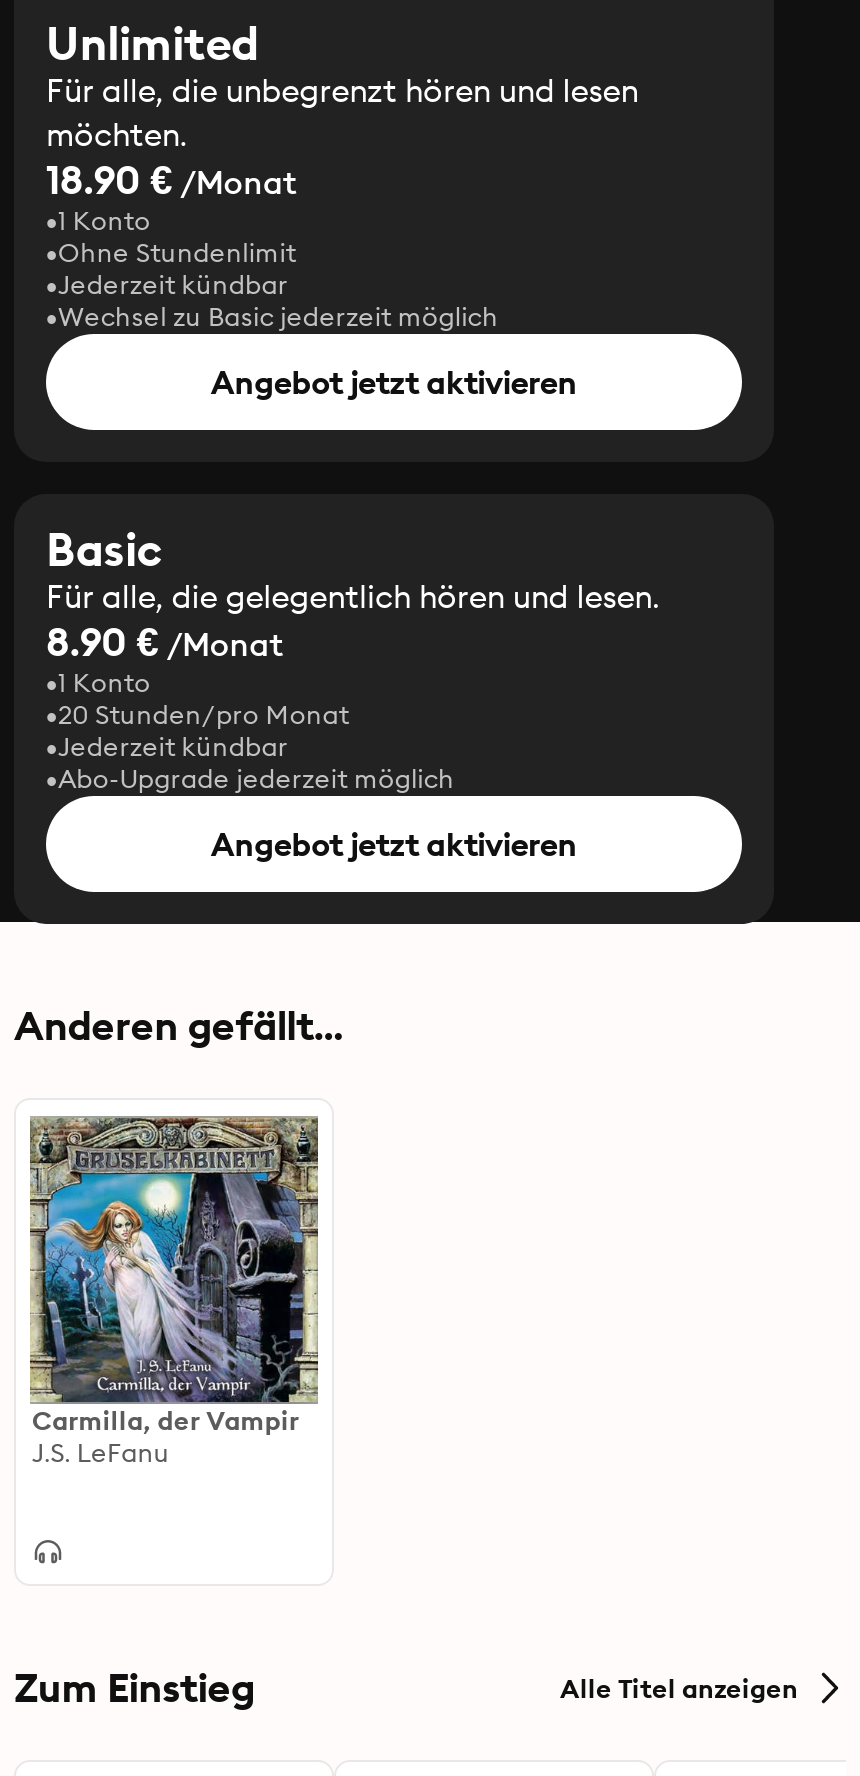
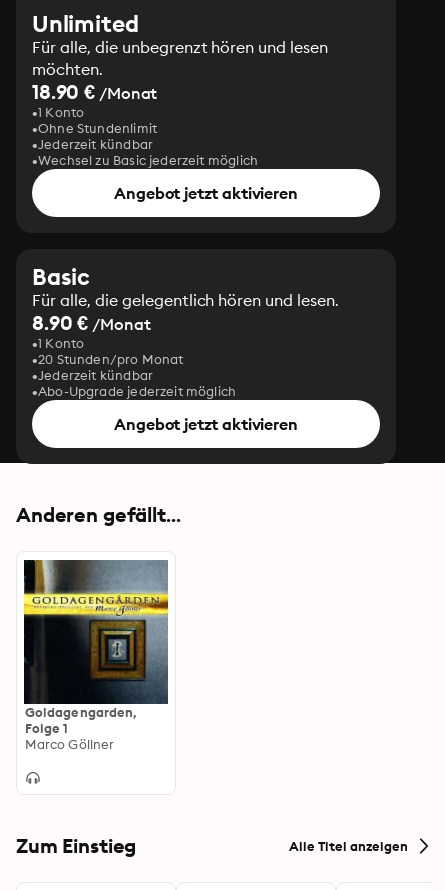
[28,1116,320,1468] [image] | Carmilla, der Vampir | J.S. LeFanu -> [23,559,169,752] [image] | Goldagengarden, | Folge 1 | Marco Göllner

